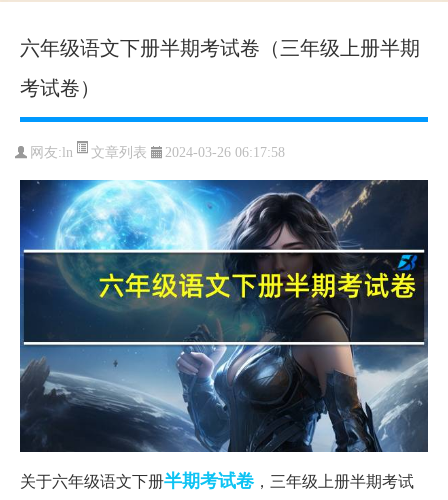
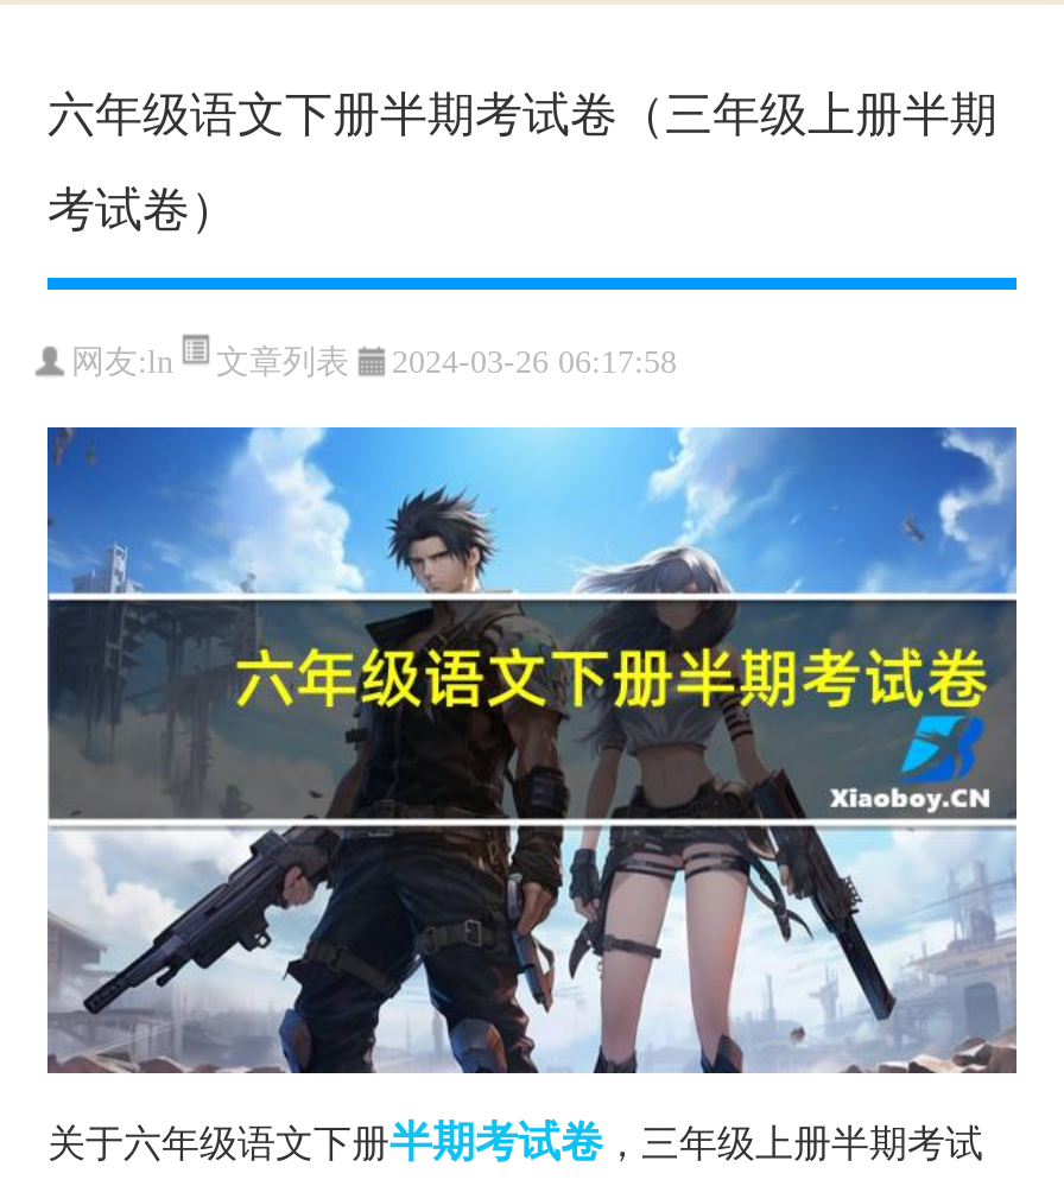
[19,179,429,453] [image] -> [45,425,1019,1076] [image]

